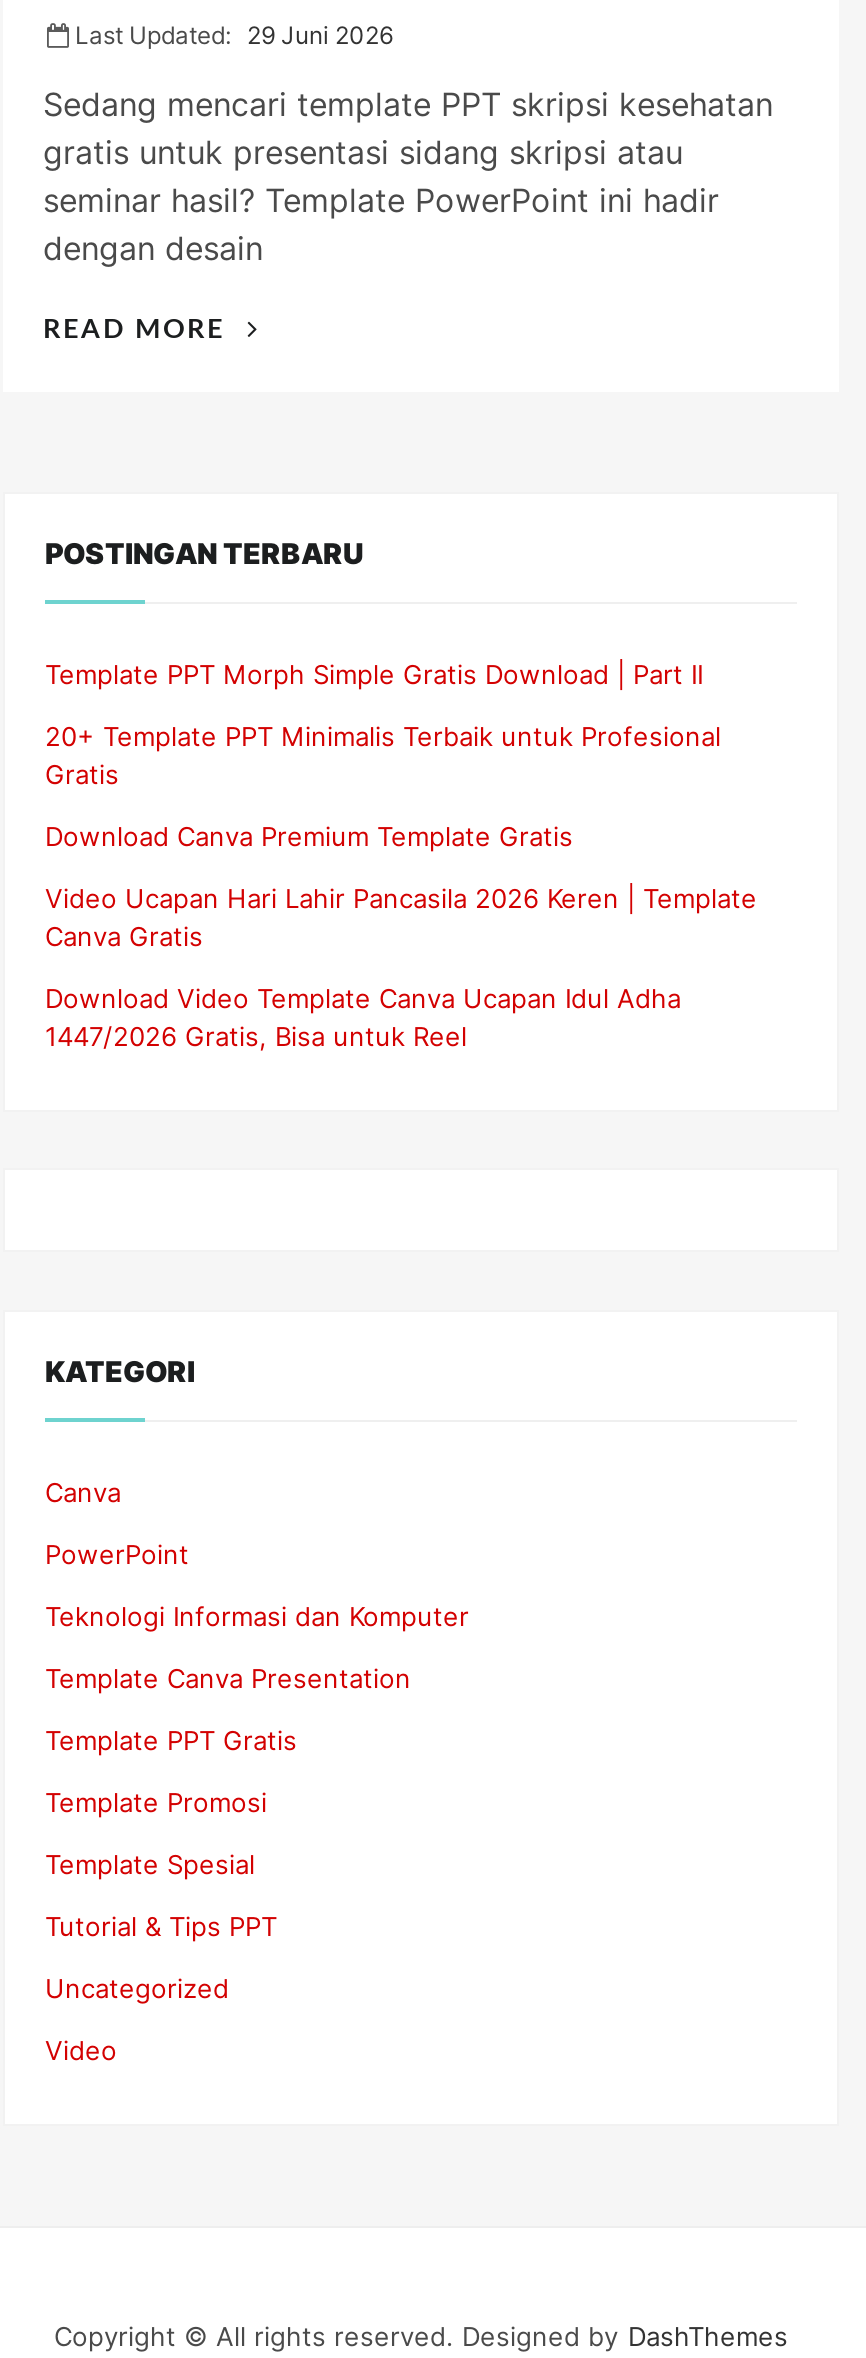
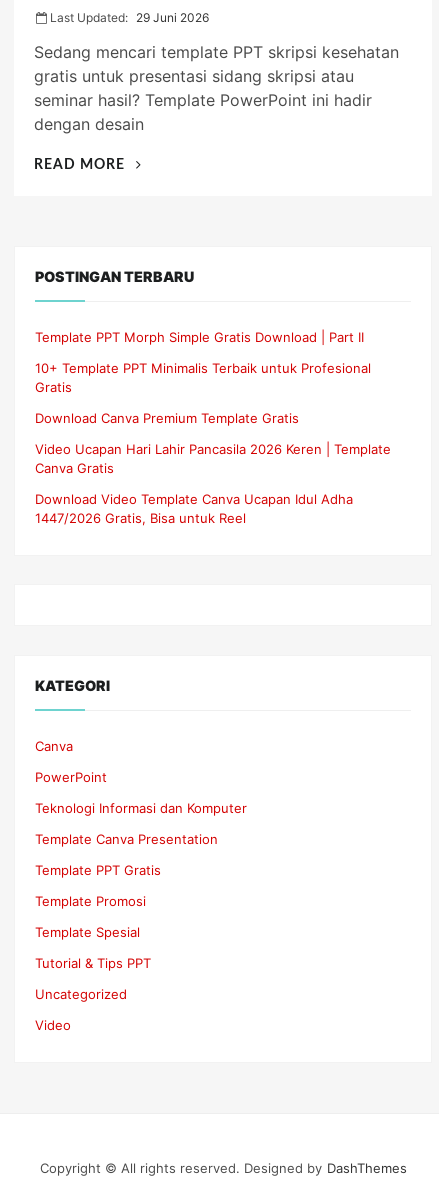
[45,720,721,752] 20+ Template PPT Minimalis Terbaik untuk Profesional -> [35,360,371,376] 10+ Template PPT Minimalis Terbaik untuk Profesional

